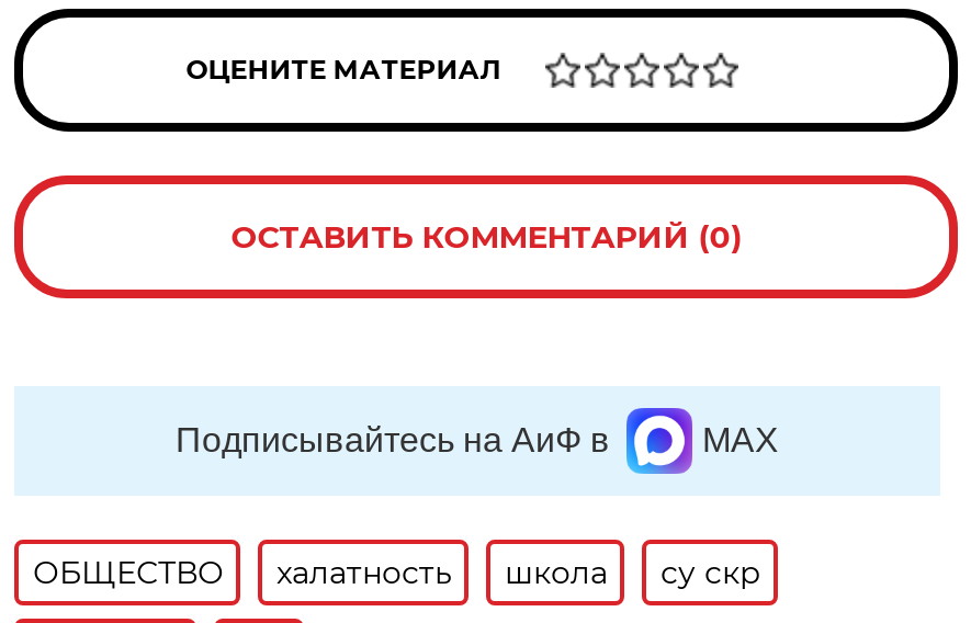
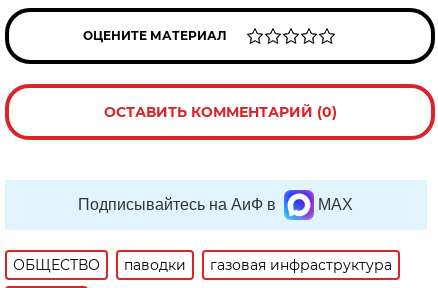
[276,552,761,591] халатность | школа | су скр -> [124,256,392,274] паводки | газовая инфраструктура

